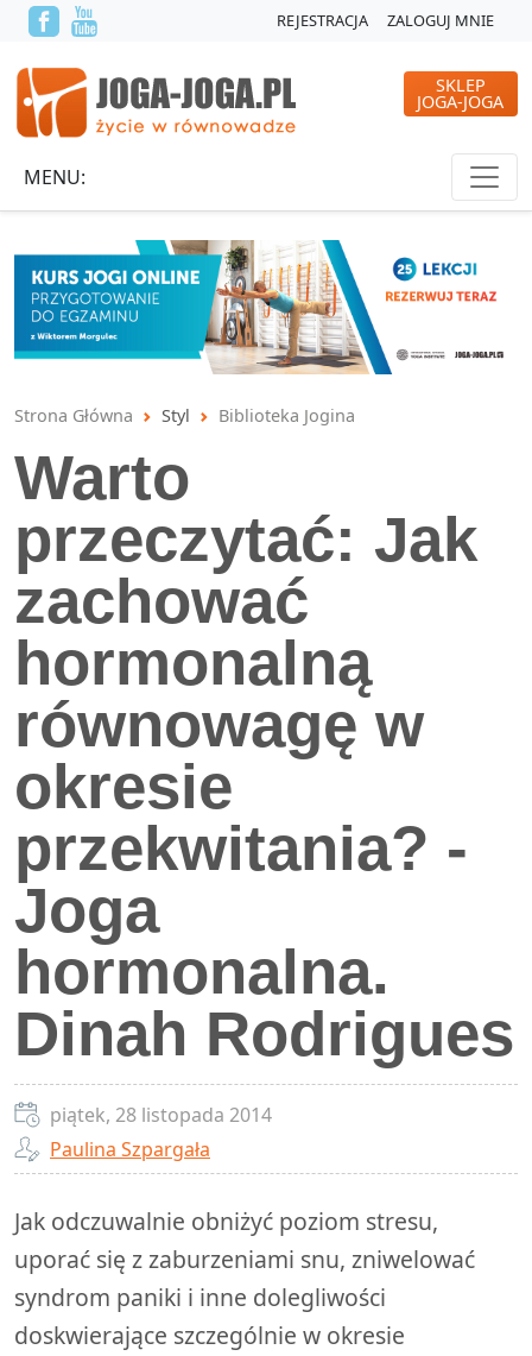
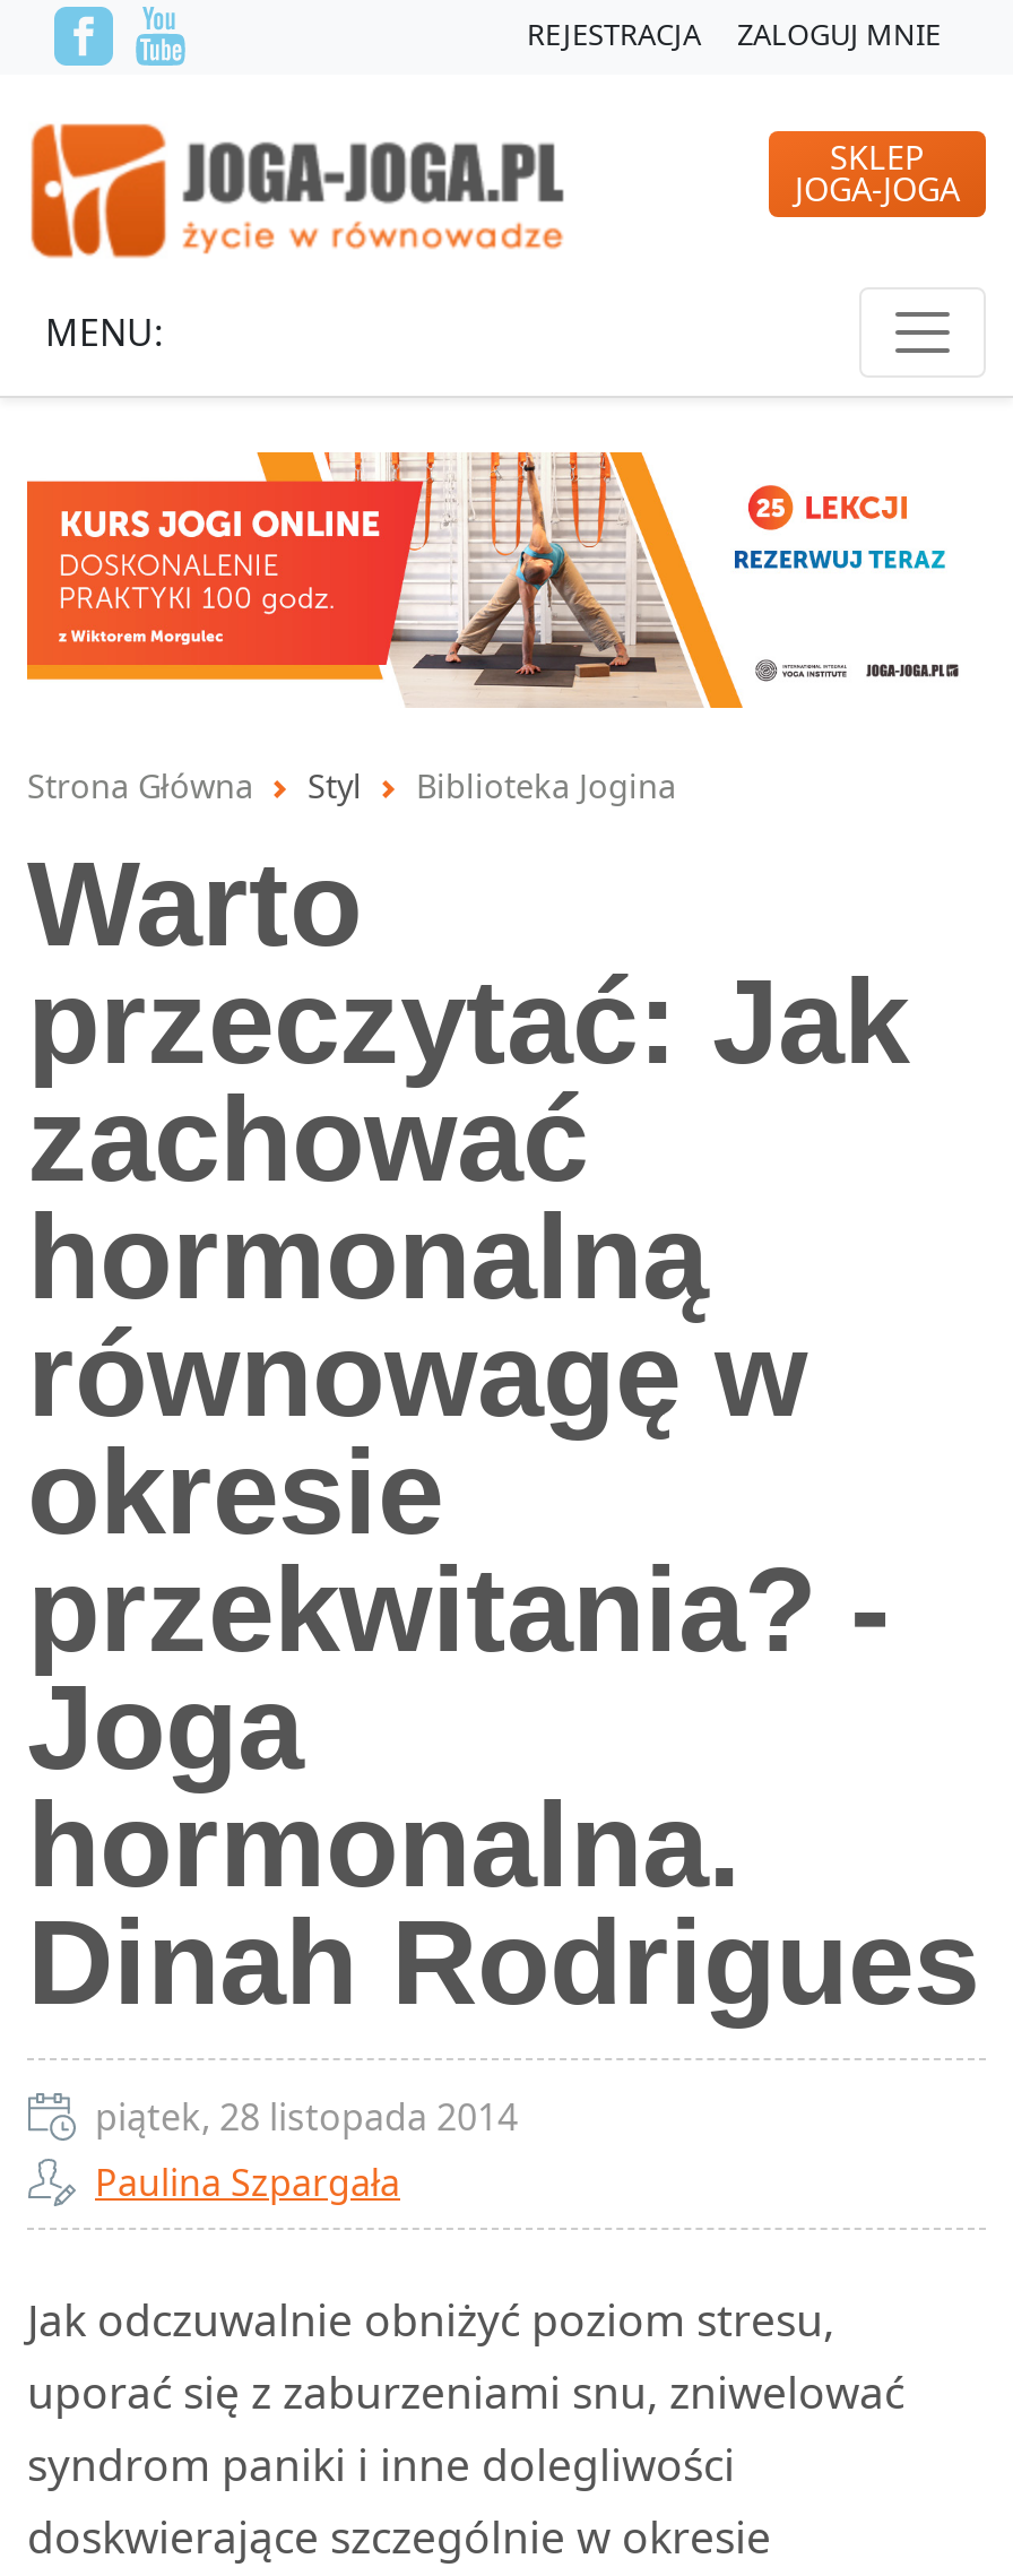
[13,239,496,376] [image] -> [25,450,947,710] [image]

